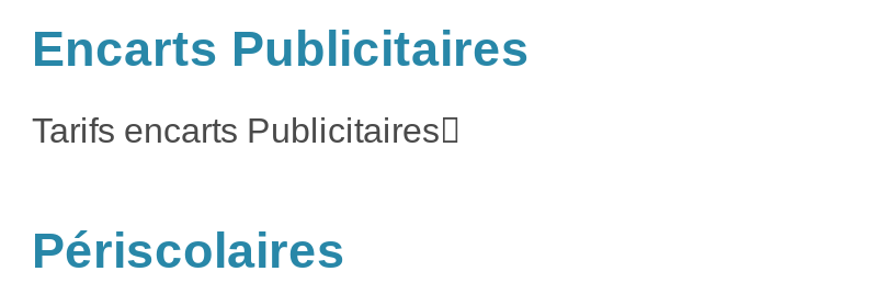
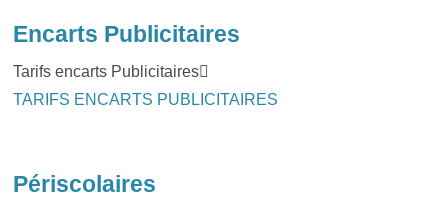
none -> [13,91,278,108] TARIFS ENCARTS PUBLICITAIRES

